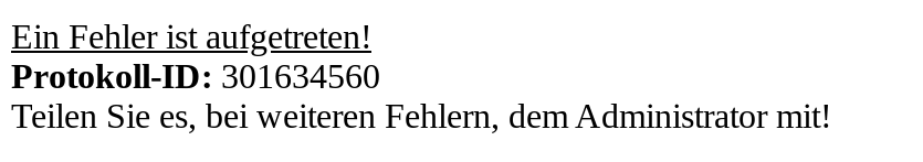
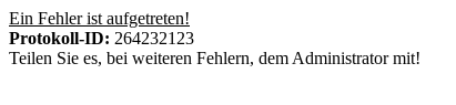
[11,57,380,95] Protokoll-ID: 301634560 -> [9,29,194,48] Protokoll-ID: 264232123

